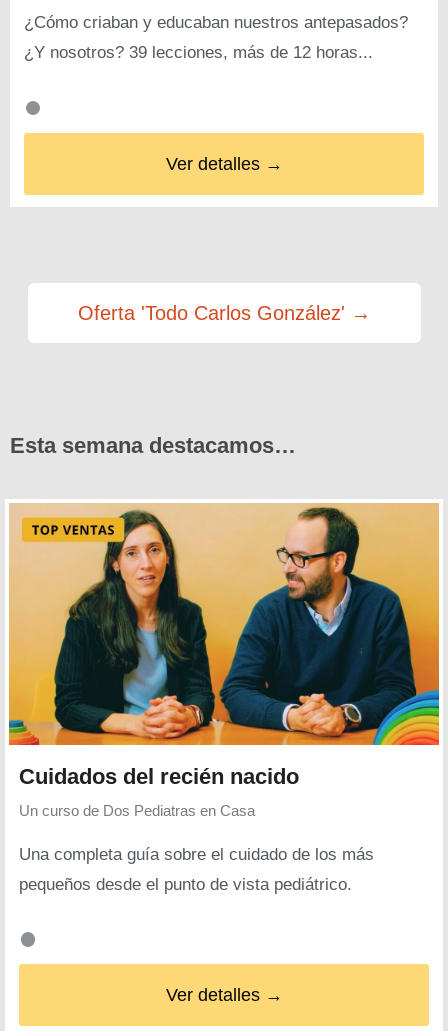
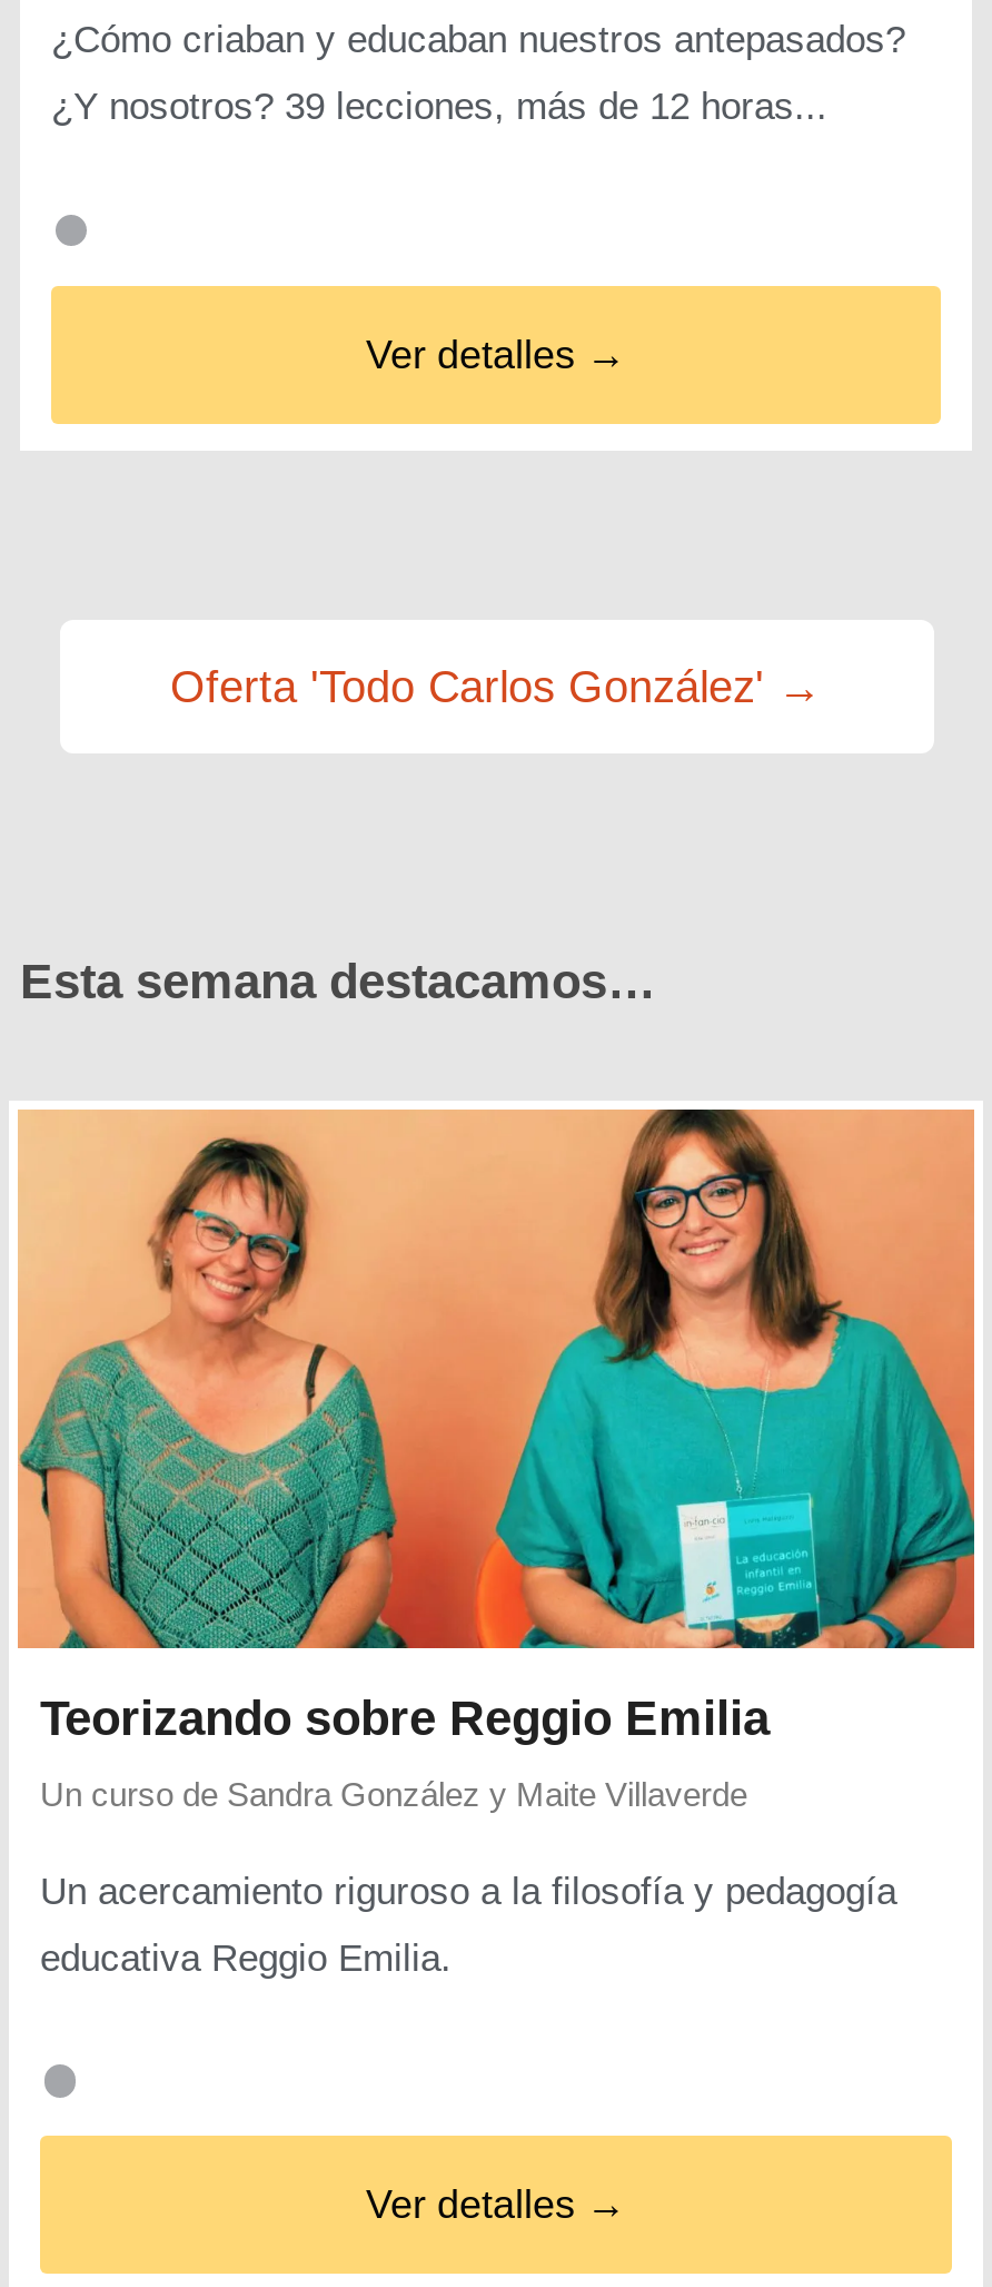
[8,503,440,789] [image] | Cuidados del recién nacido -> [16,1107,976,1745] [image] | Teorizando sobre Reggio Emilia
[19,802,255,819] Un curso de Dos Pediatras en Casa -> [40,1774,747,1812] Un curso de Sandra González y Maite Villaverde
[19,845,374,864] Una completa guía sobre el cuidado de los más -> [40,1870,896,1912] Un acercamiento riguroso a la filosofía y pedagogía
[19,875,352,894] pequeños desde el punto de vista pediátrico. -> [40,1937,452,1979] educativa Reggio Emilia.

